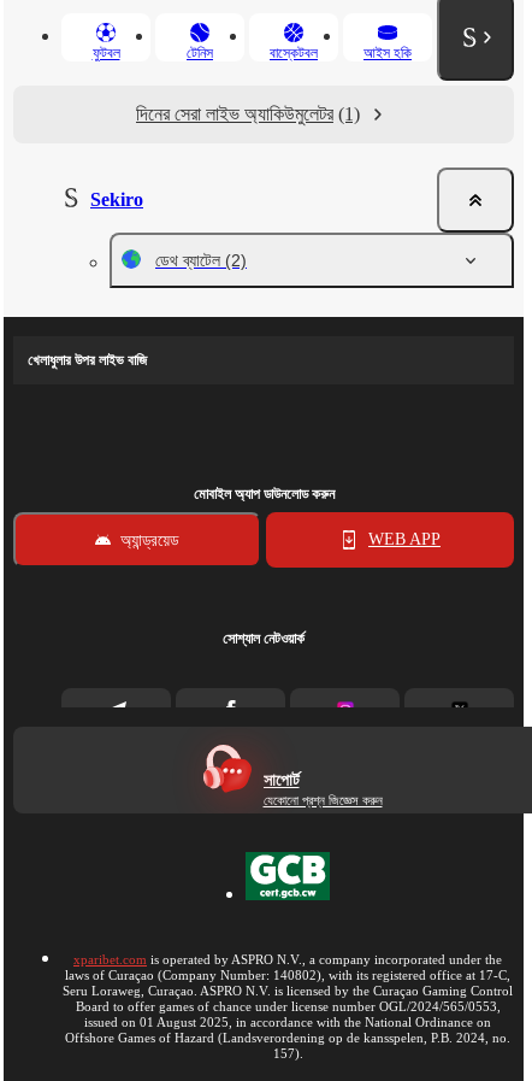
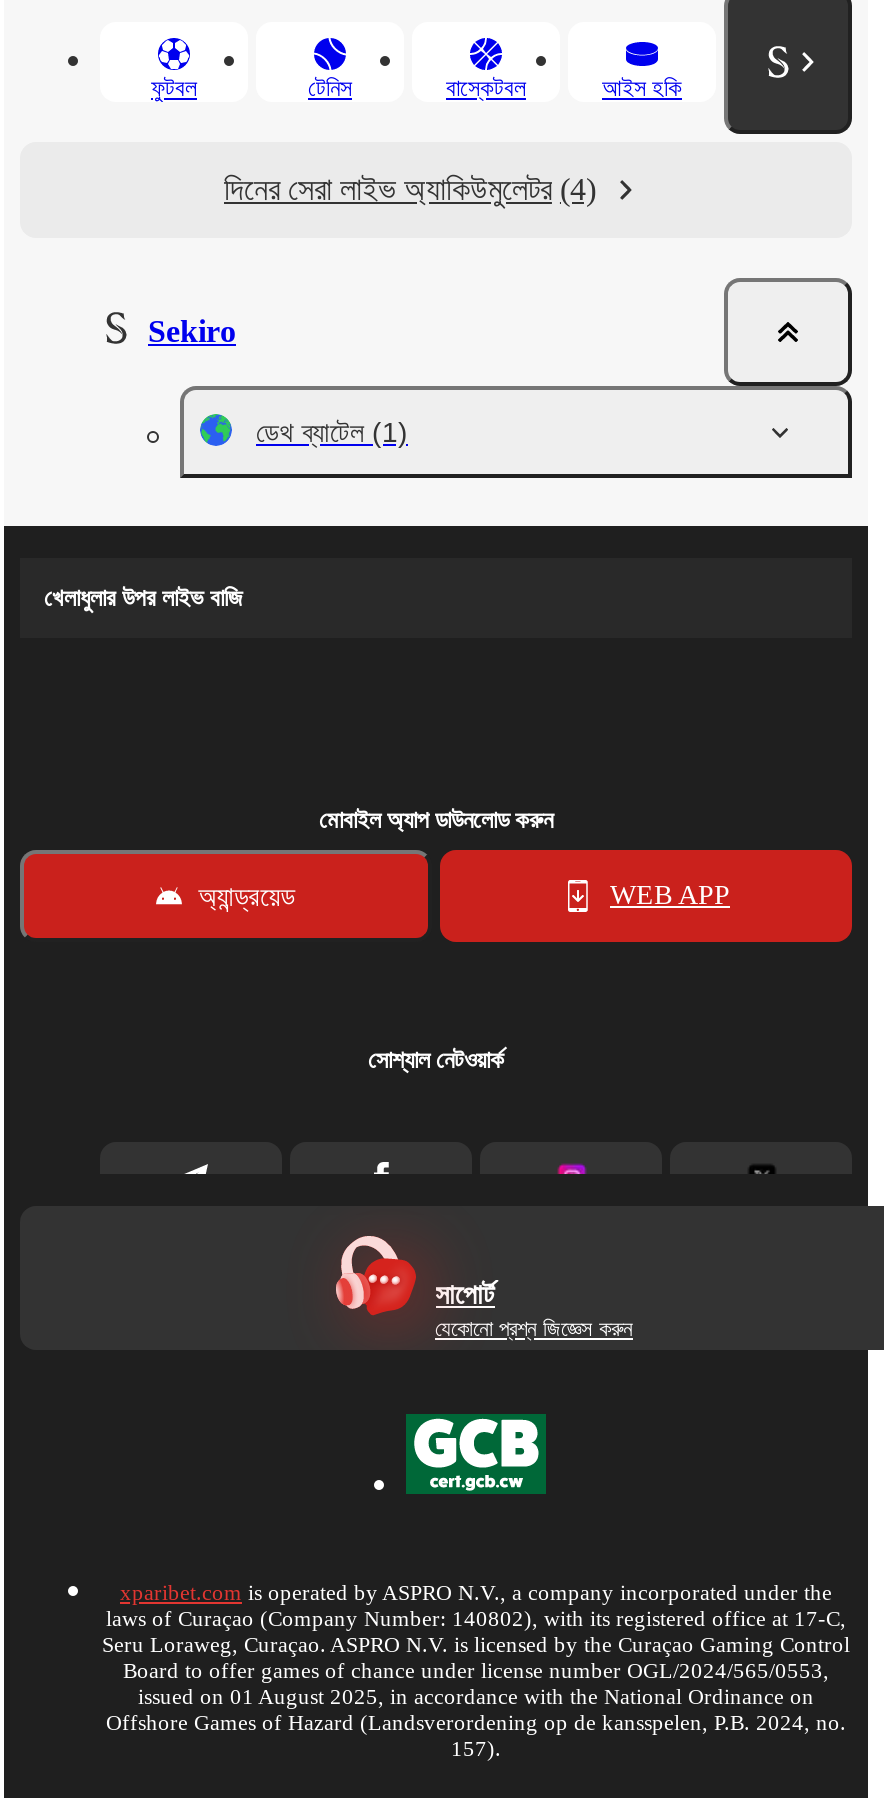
[136,104,360,124] দিনের সেরা লাইভ অ্যাকিউমুলেটর (1) -> [224,172,596,206] দিনের সেরা লাইভ অ্যাকিউমুলেটর (4)
[155,251,247,270] ডেথ ব্যাটেল (2) -> [256,416,408,448] ডেথ ব্যাটেল (1)

